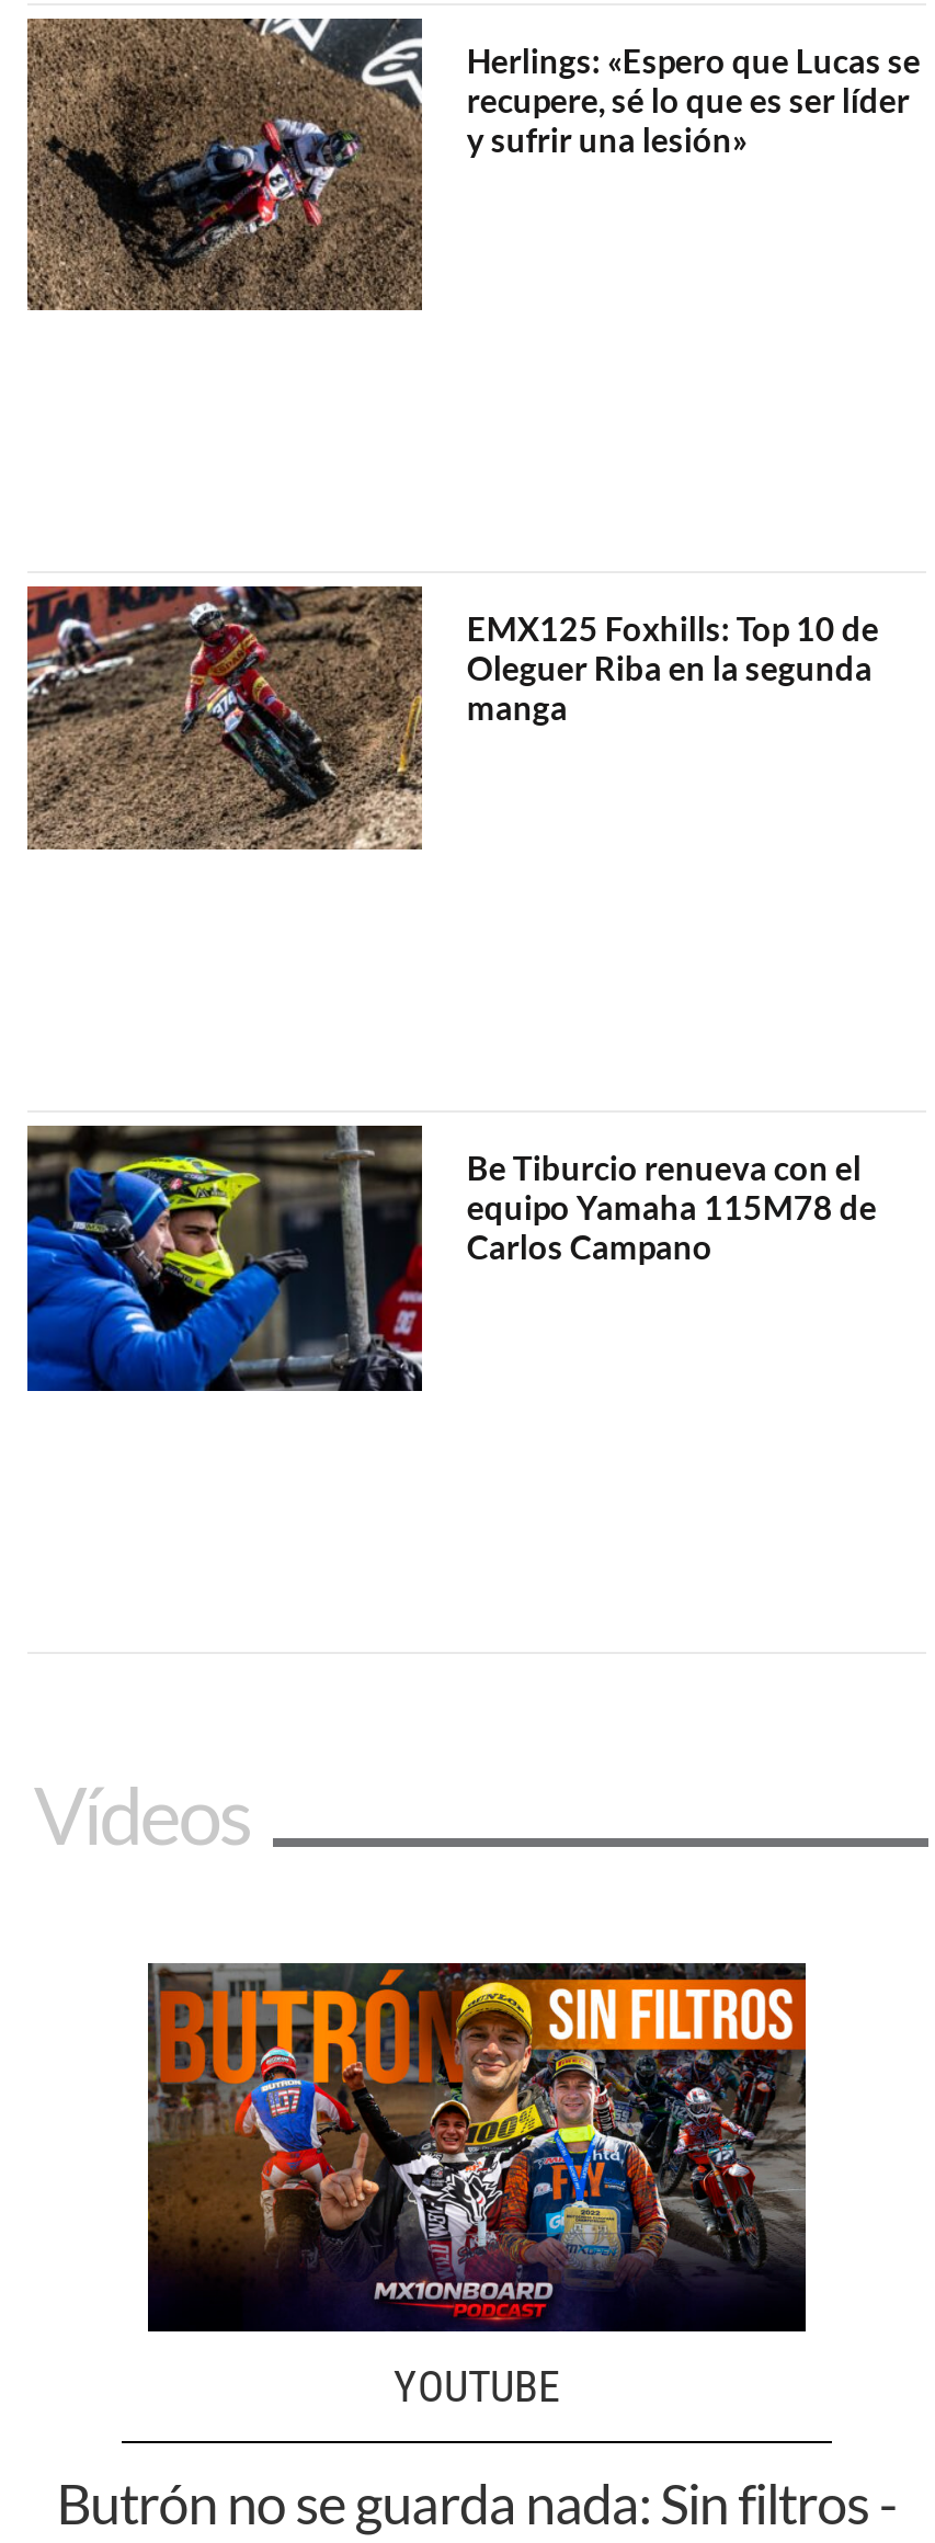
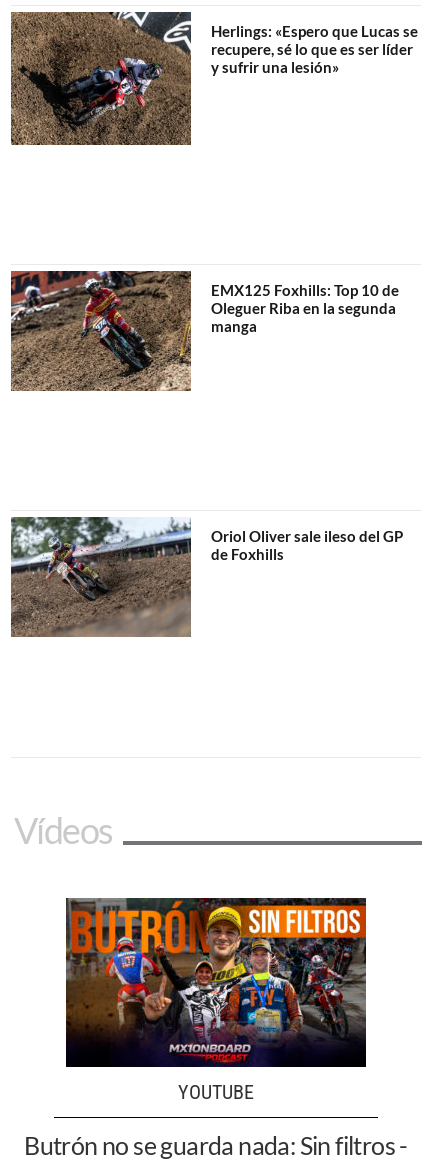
[25,1124,877,1393] [image] | Be Tiburcio renueva con el | equipo Yamaha 115M78 de | Carlos Campano -> [10,517,403,638] [image] | Oriol Oliver sale ileso del GP | de Foxhills

